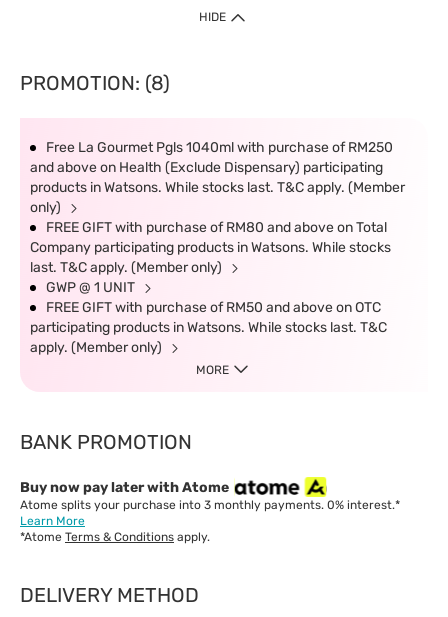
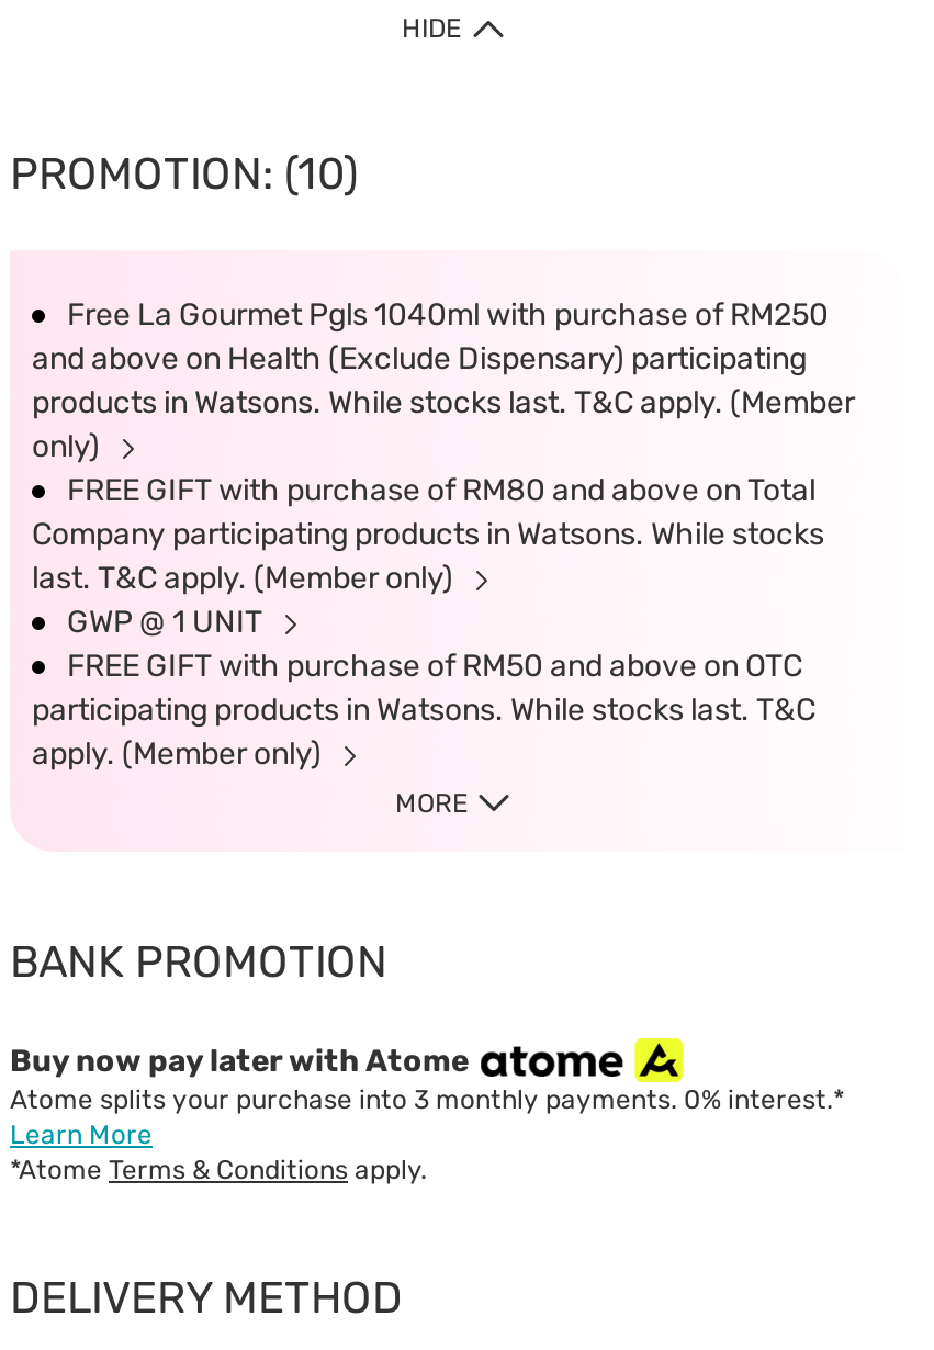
[20,71,170,95] PROMOTION: (8) -> [10,147,359,200] PROMOTION: (10)

